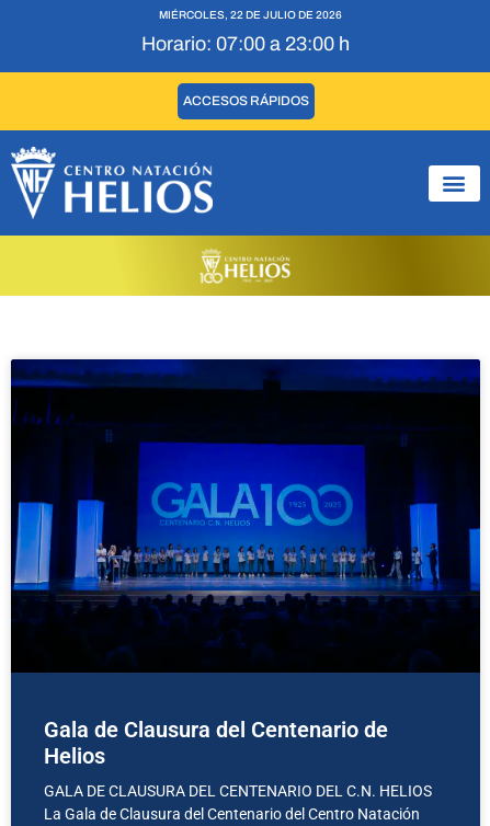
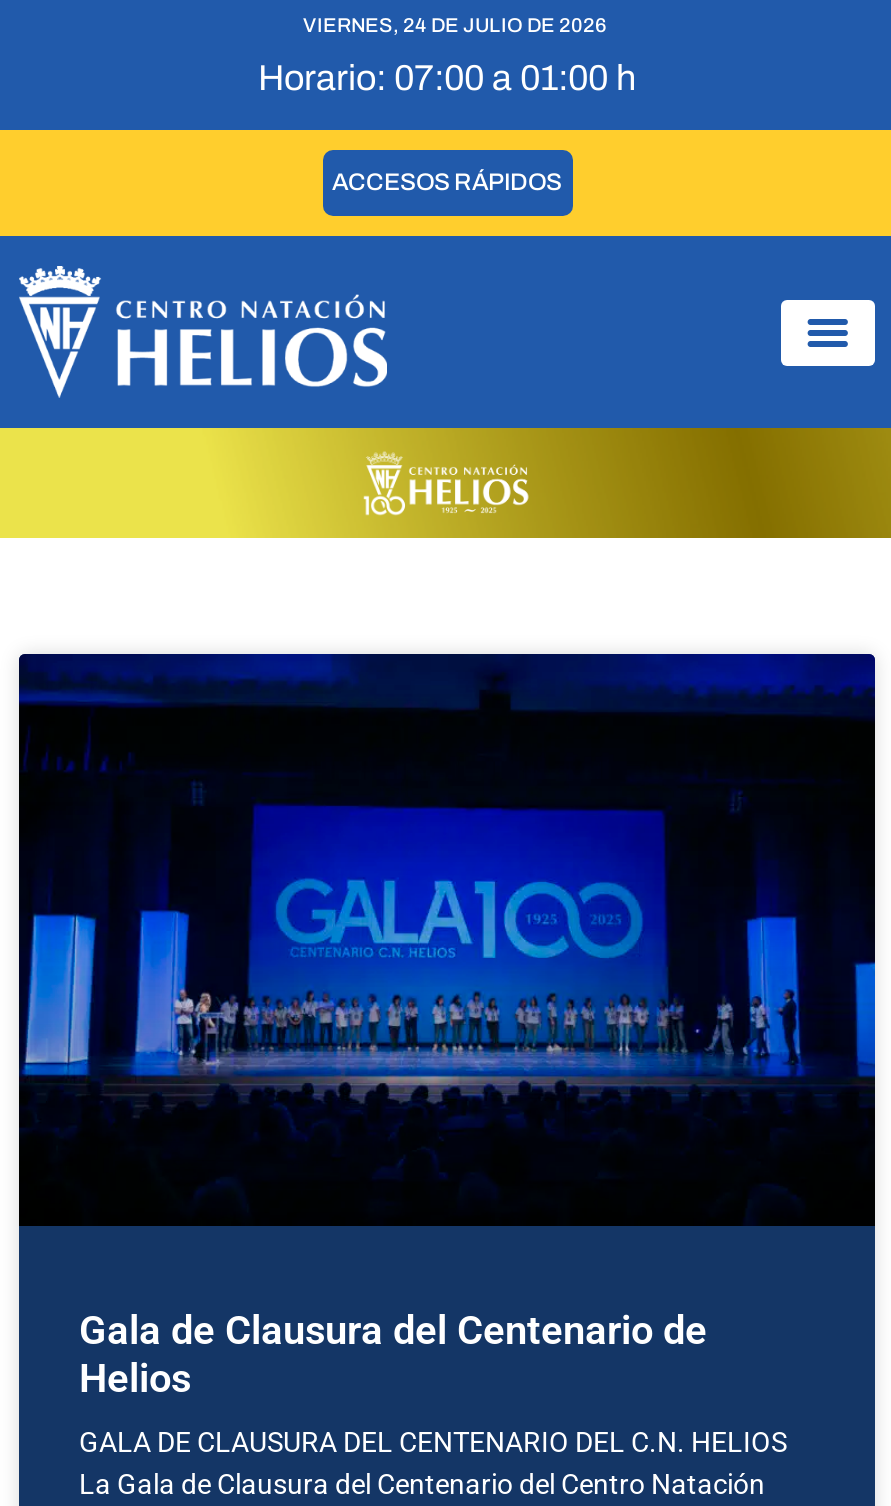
[158,9,341,21] MIÉRCOLES, 22 DE JULIO DE 2026 -> [303,14,607,36] VIERNES, 24 DE JULIO DE 2026
[141,33,350,55] Horario: 07:00 a 23:00 h -> [258,58,636,98] Horario: 07:00 a 01:00 h

